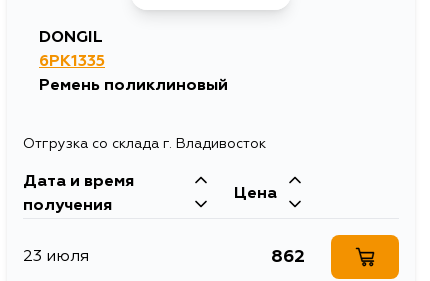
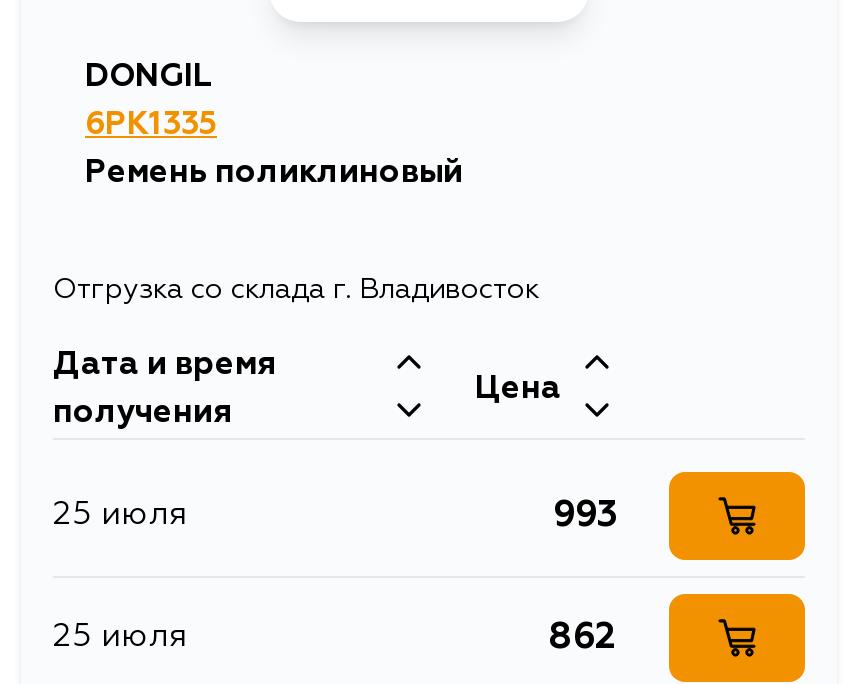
[23,249,89,265] 23 июля -> [53,497,617,653] 25 июля | 993 | 25 июля

